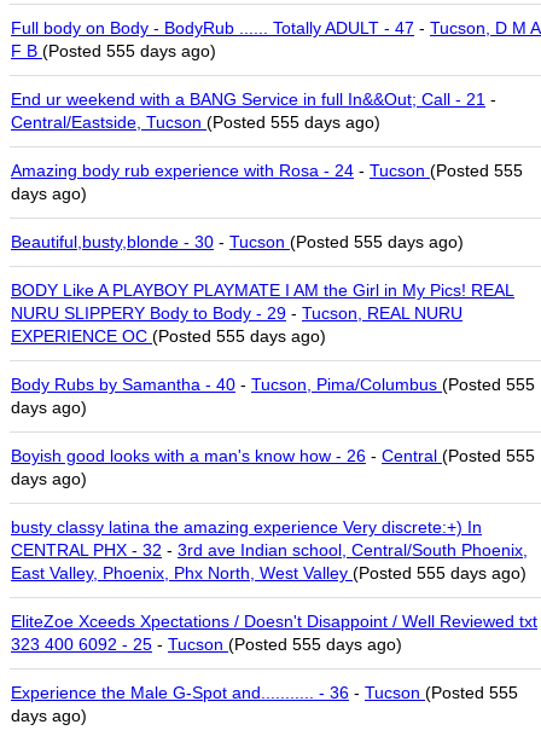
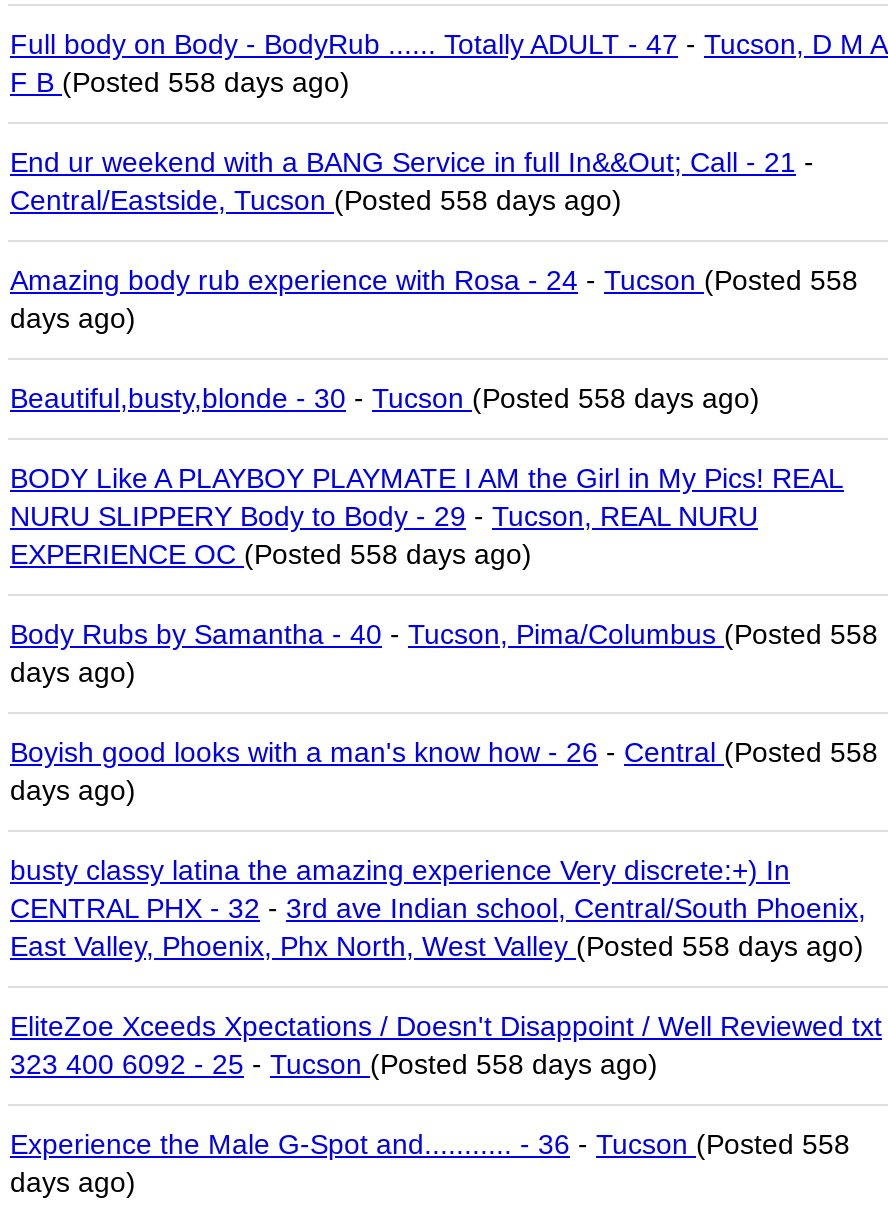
[11,41,216,61] F B (Posted 555 days ago) -> [10,66,350,98] F B (Posted 558 days ago)
[11,113,380,132] Central/Eastside, Tucson (Posted 555 days ago) -> [10,184,622,216] Central/Eastside, Tucson (Posted 558 days ago)
[11,161,523,180] Amazing body rub experience with Rosa - 24 - Tucson (Posted 555 -> [10,264,858,296] Amazing body rub experience with Rosa - 24 - Tucson (Posted 558
[11,232,464,252] Beautiful,busty,blonde - 30 - Tucson (Posted 555 days ago) -> [10,382,760,414] Beautiful,busty,blonde - 30 - Tucson (Posted 558 days ago)
[11,327,326,346] EXPERIENCE OC (Posted 555 days ago) -> [10,538,532,570] EXPERIENCE OC (Posted 558 days ago)
[11,375,535,394] Body Rubs by Samantha - 40 - Tucson, Pima/Columbus (Posted 555 -> [10,618,878,650] Body Rubs by Samantha - 40 - Tucson, Pima/Columbus (Posted 558
[11,446,535,466] Boyish good looks with a man's know how - 26 - Central (Posted 555 -> [10,736,878,768] Boyish good looks with a man's know how - 26 - Central (Posted 558
[11,563,527,583] East Valley, Phoenix, Phx North, West Valley (Posted 555 days ago) -> [10,930,864,962] East Valley, Phoenix, Phx North, West Valley (Posted 558 days ago)
[11,635,402,654] 323 400 6092 - 25 - Tucson (Posted 555 days ago) -> [10,1048,658,1080] 323 400 6092 - 25 - Tucson (Posted 558 days ago)
[11,683,518,702] Experience the Male G-Spot and........... - 36 - Tucson (Posted 555 -> [10,1128,850,1160] Experience the Male G-Spot and........... - 36 - Tucson (Posted 558

